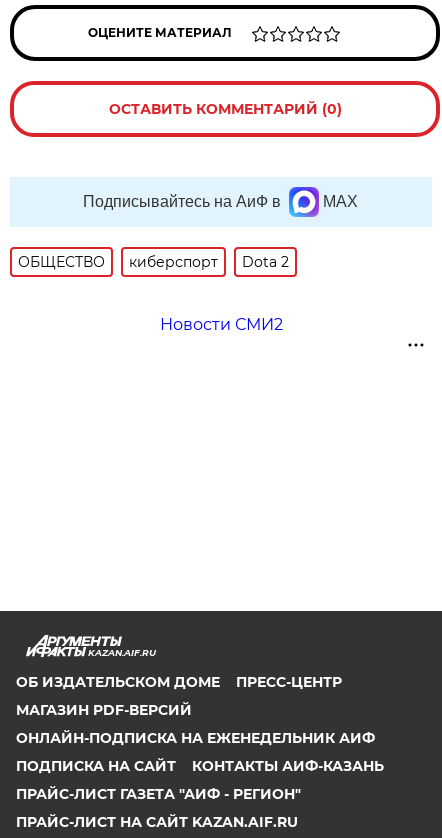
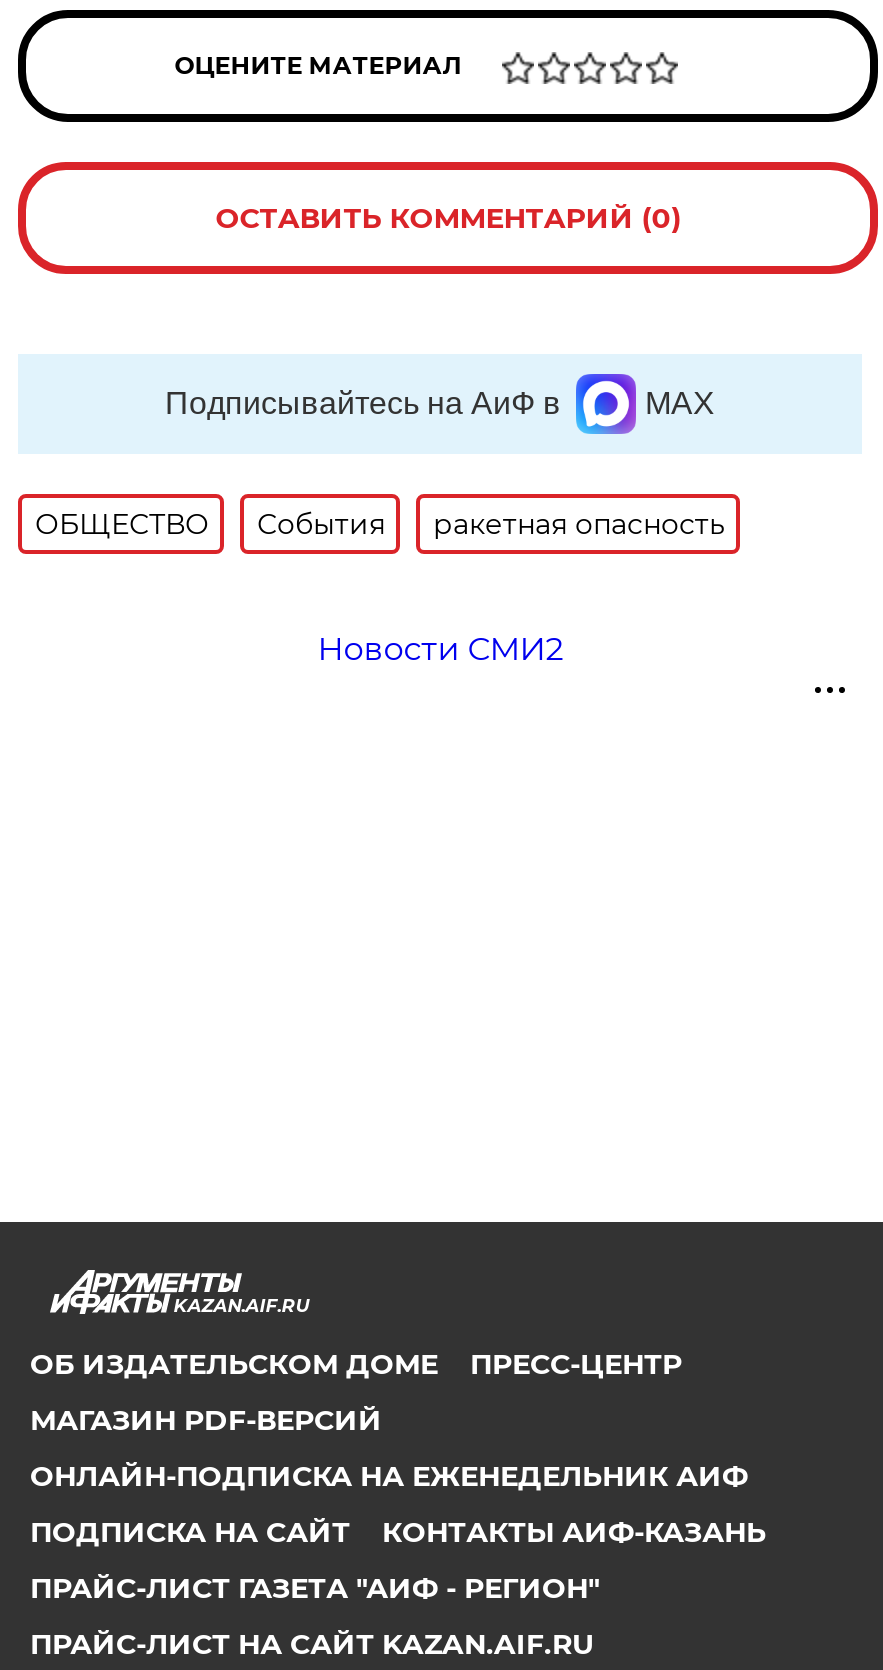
[129,253,289,271] киберспорт | Dota 2 -> [257,506,725,542] События | ракетная опасность

